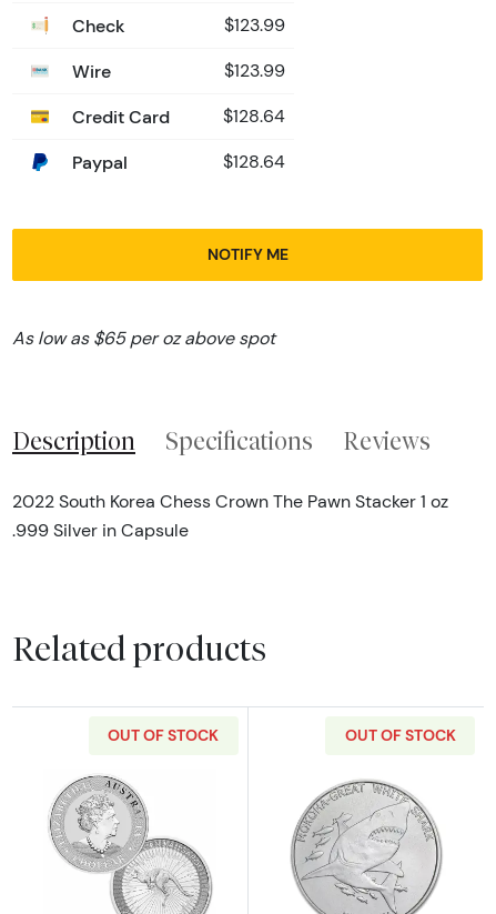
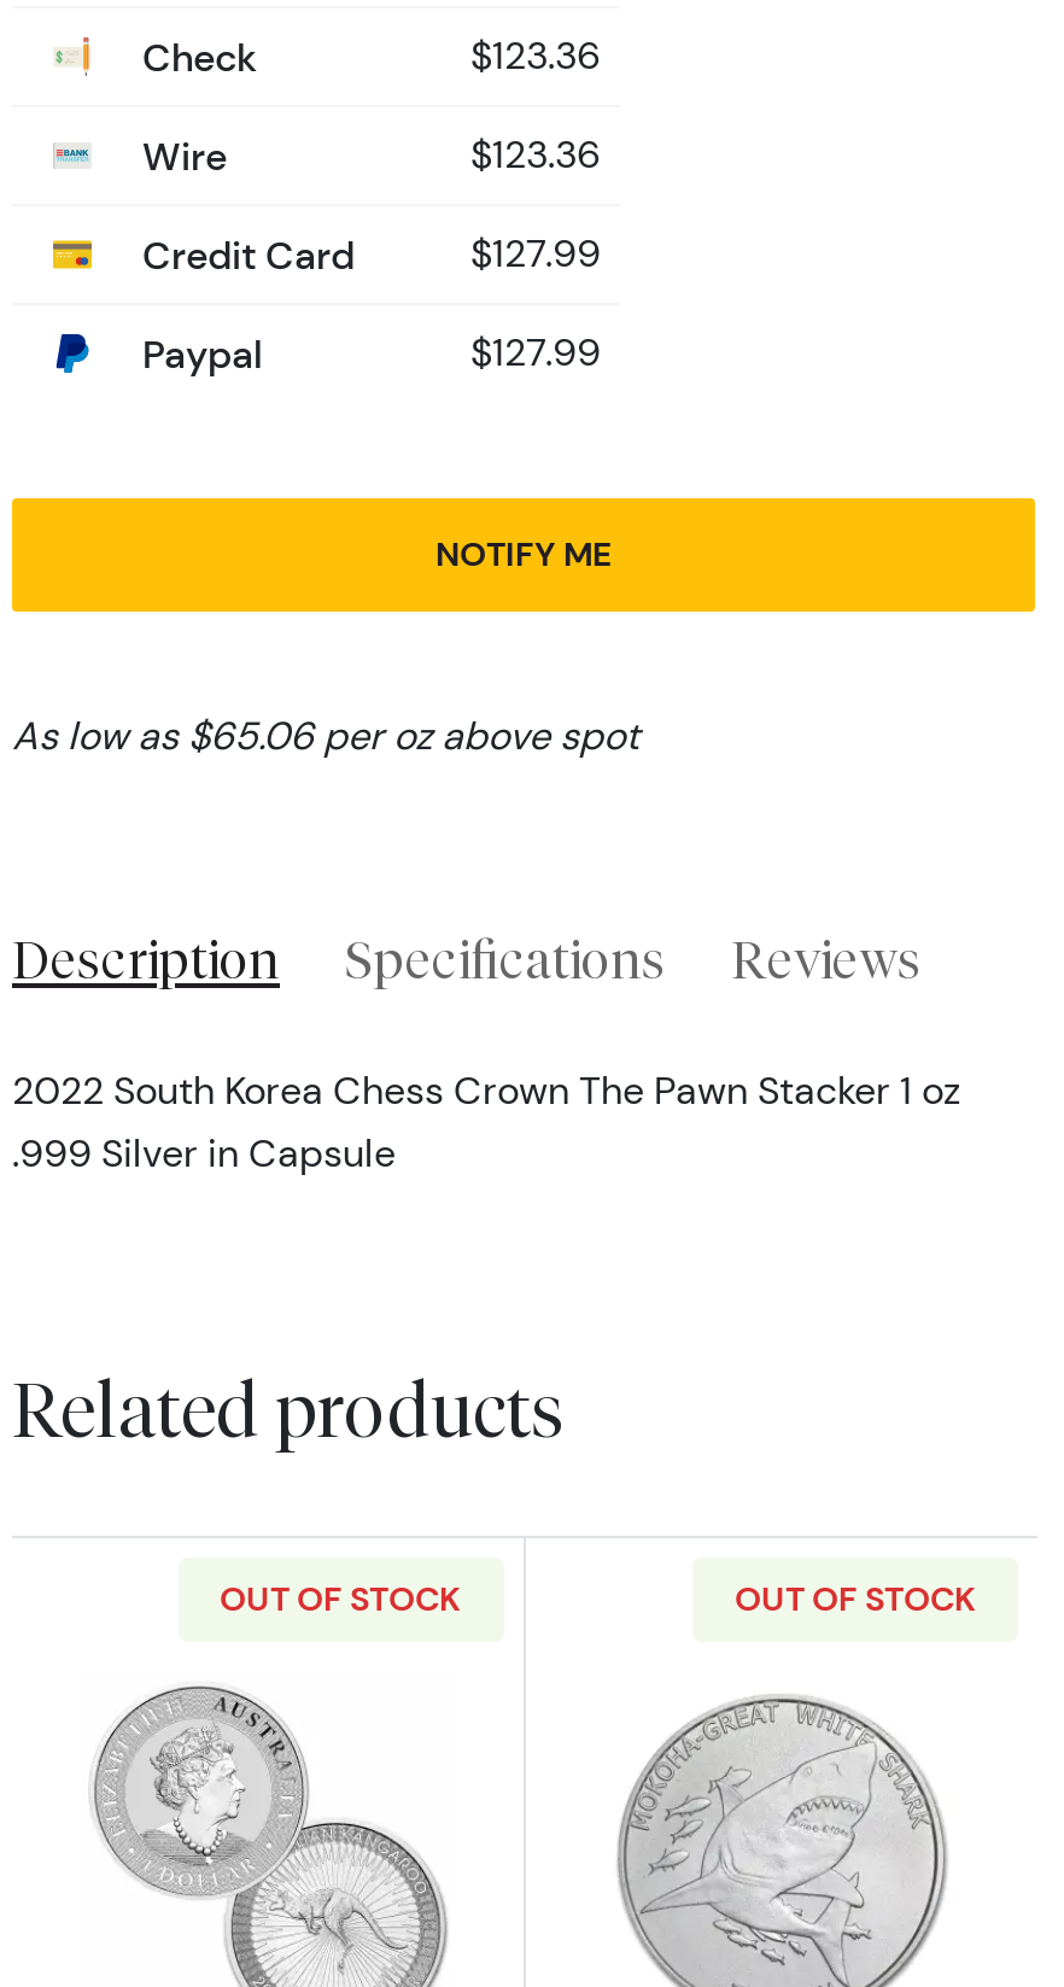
[224,15,285,36] $123.99 -> [470,33,601,79] $123.36
[224,60,285,81] $123.99 -> [470,132,601,178] $123.36
[223,106,285,127] $128.64 -> [470,231,601,277] $127.99
[223,151,285,172] $128.64 -> [470,330,601,376] $127.99
[12,328,275,349] As low as $65 per oz above spot -> [12,714,639,760] As low as $65.06 per oz above spot

